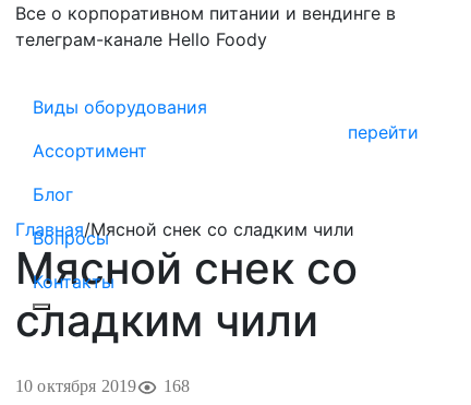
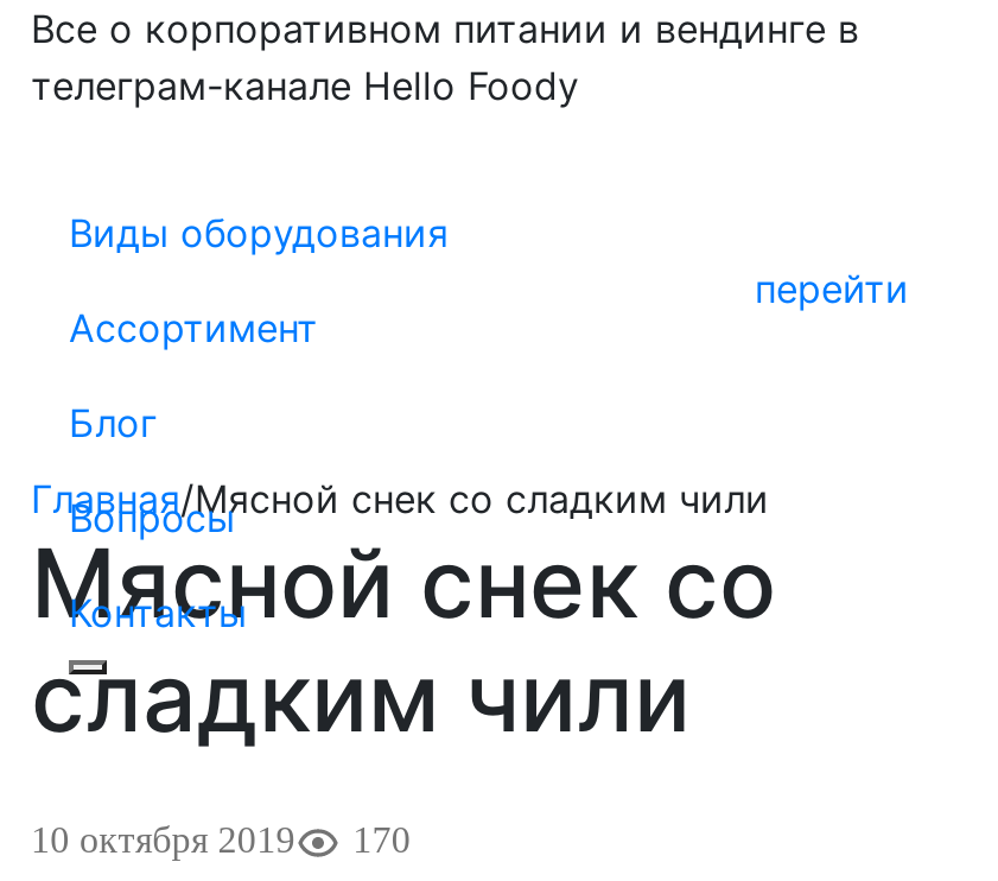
[15,377,190,395] 10 октября 2019 168 -> [31,819,411,860] 10 октября 2019 170

